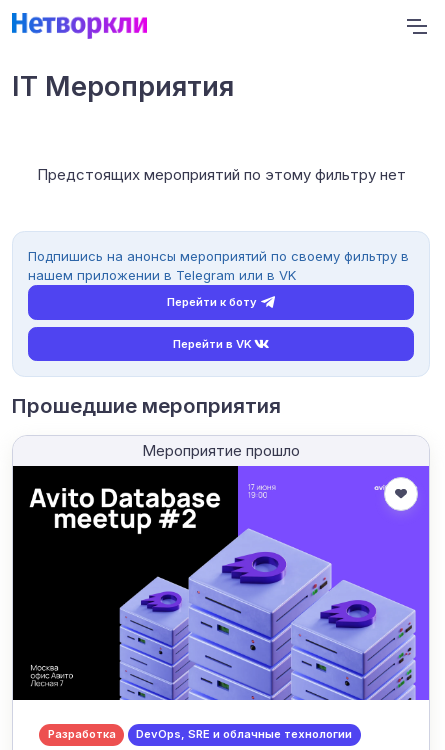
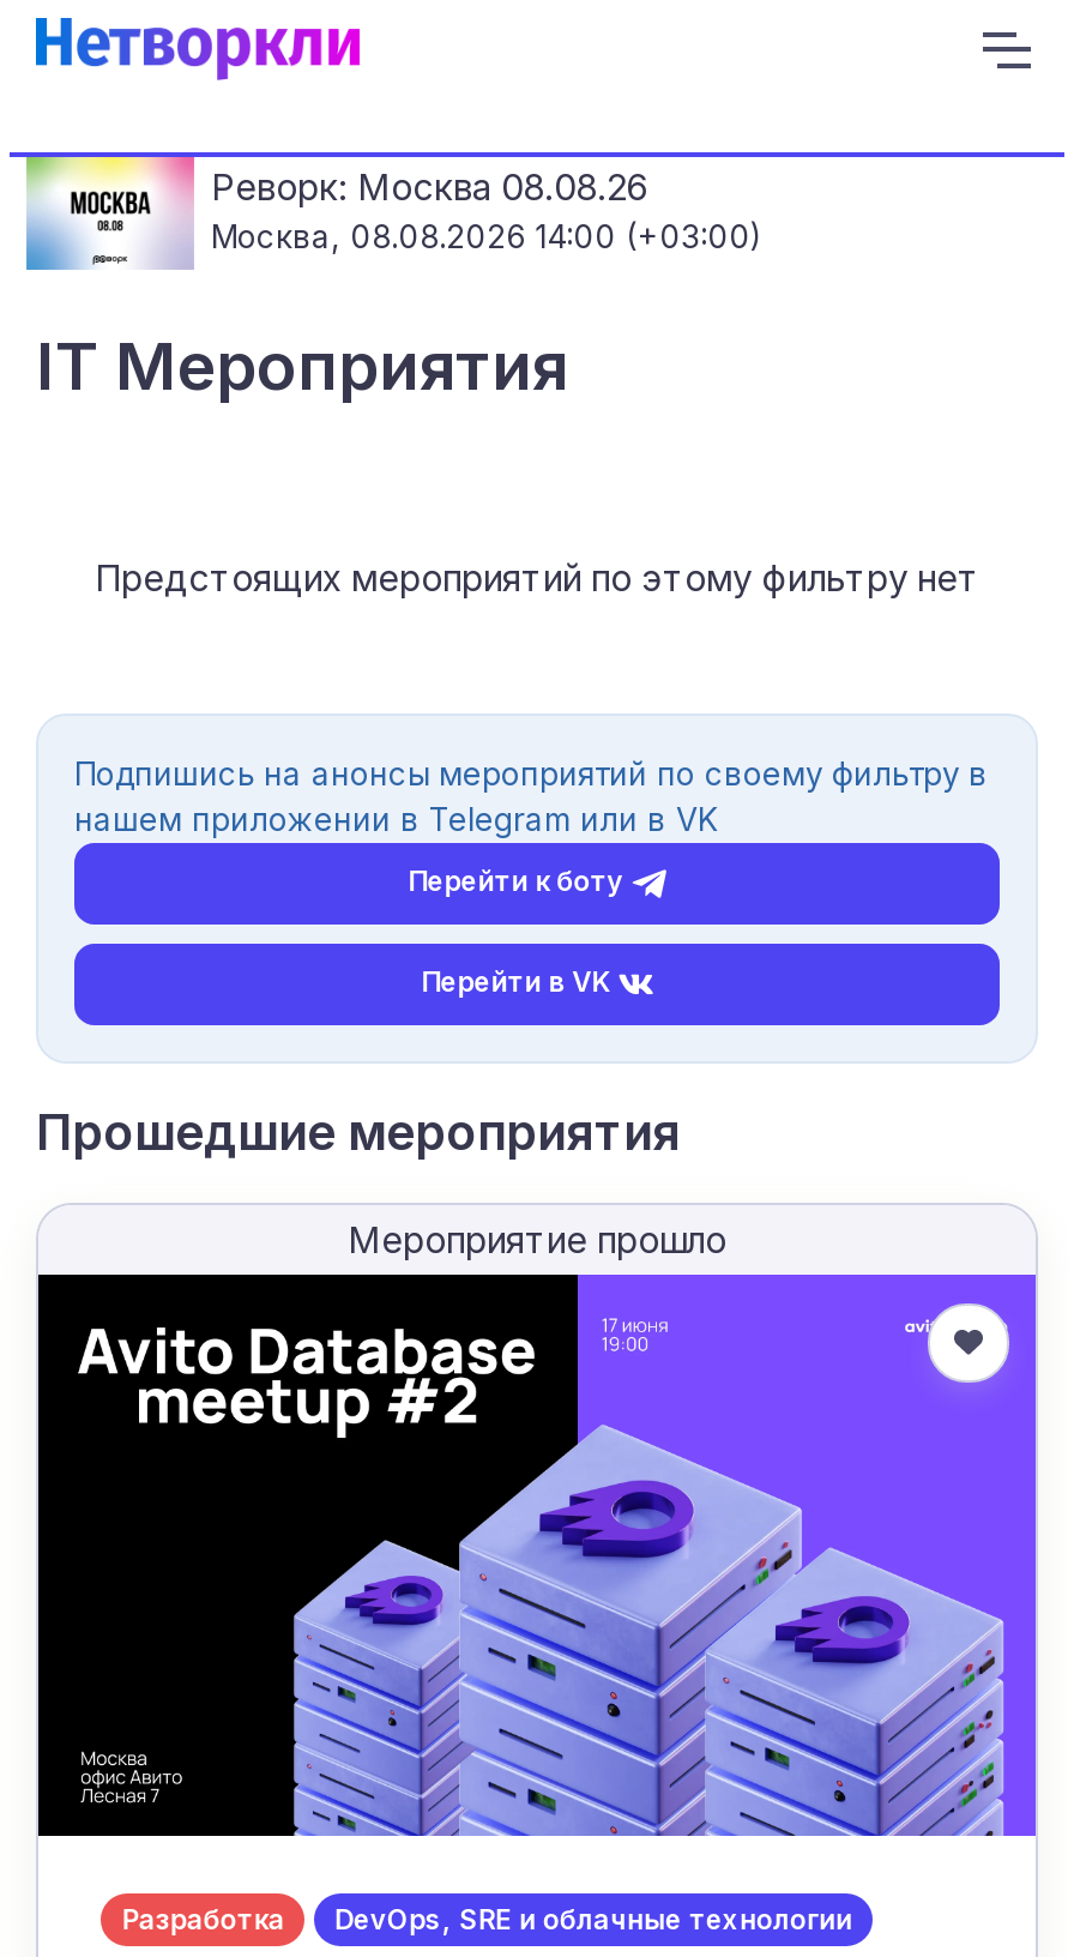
none -> [7,150,760,272] [image] | Реворк: Москва 08.08.26 | Москва, 08.08.2026 14:00 (+03:00)

